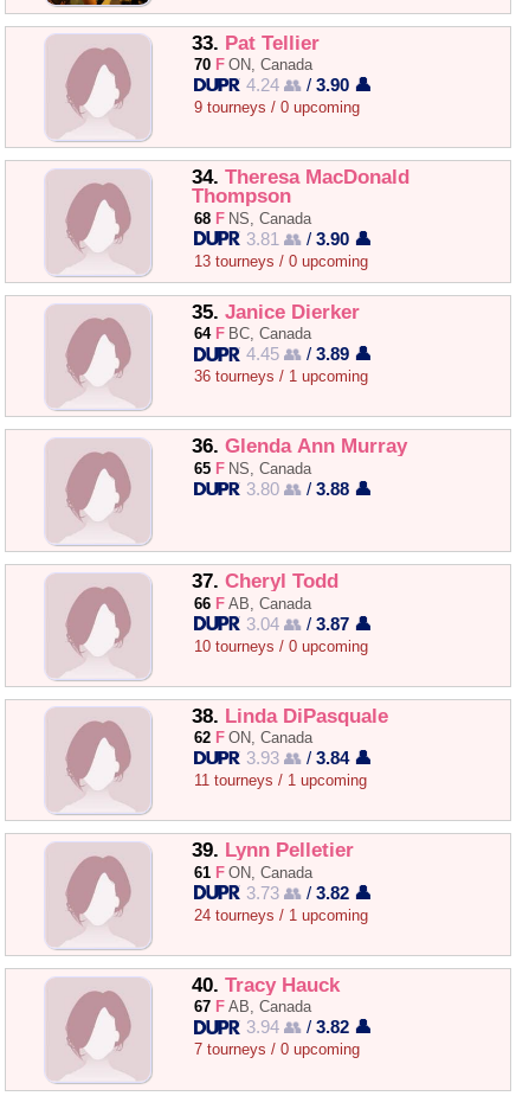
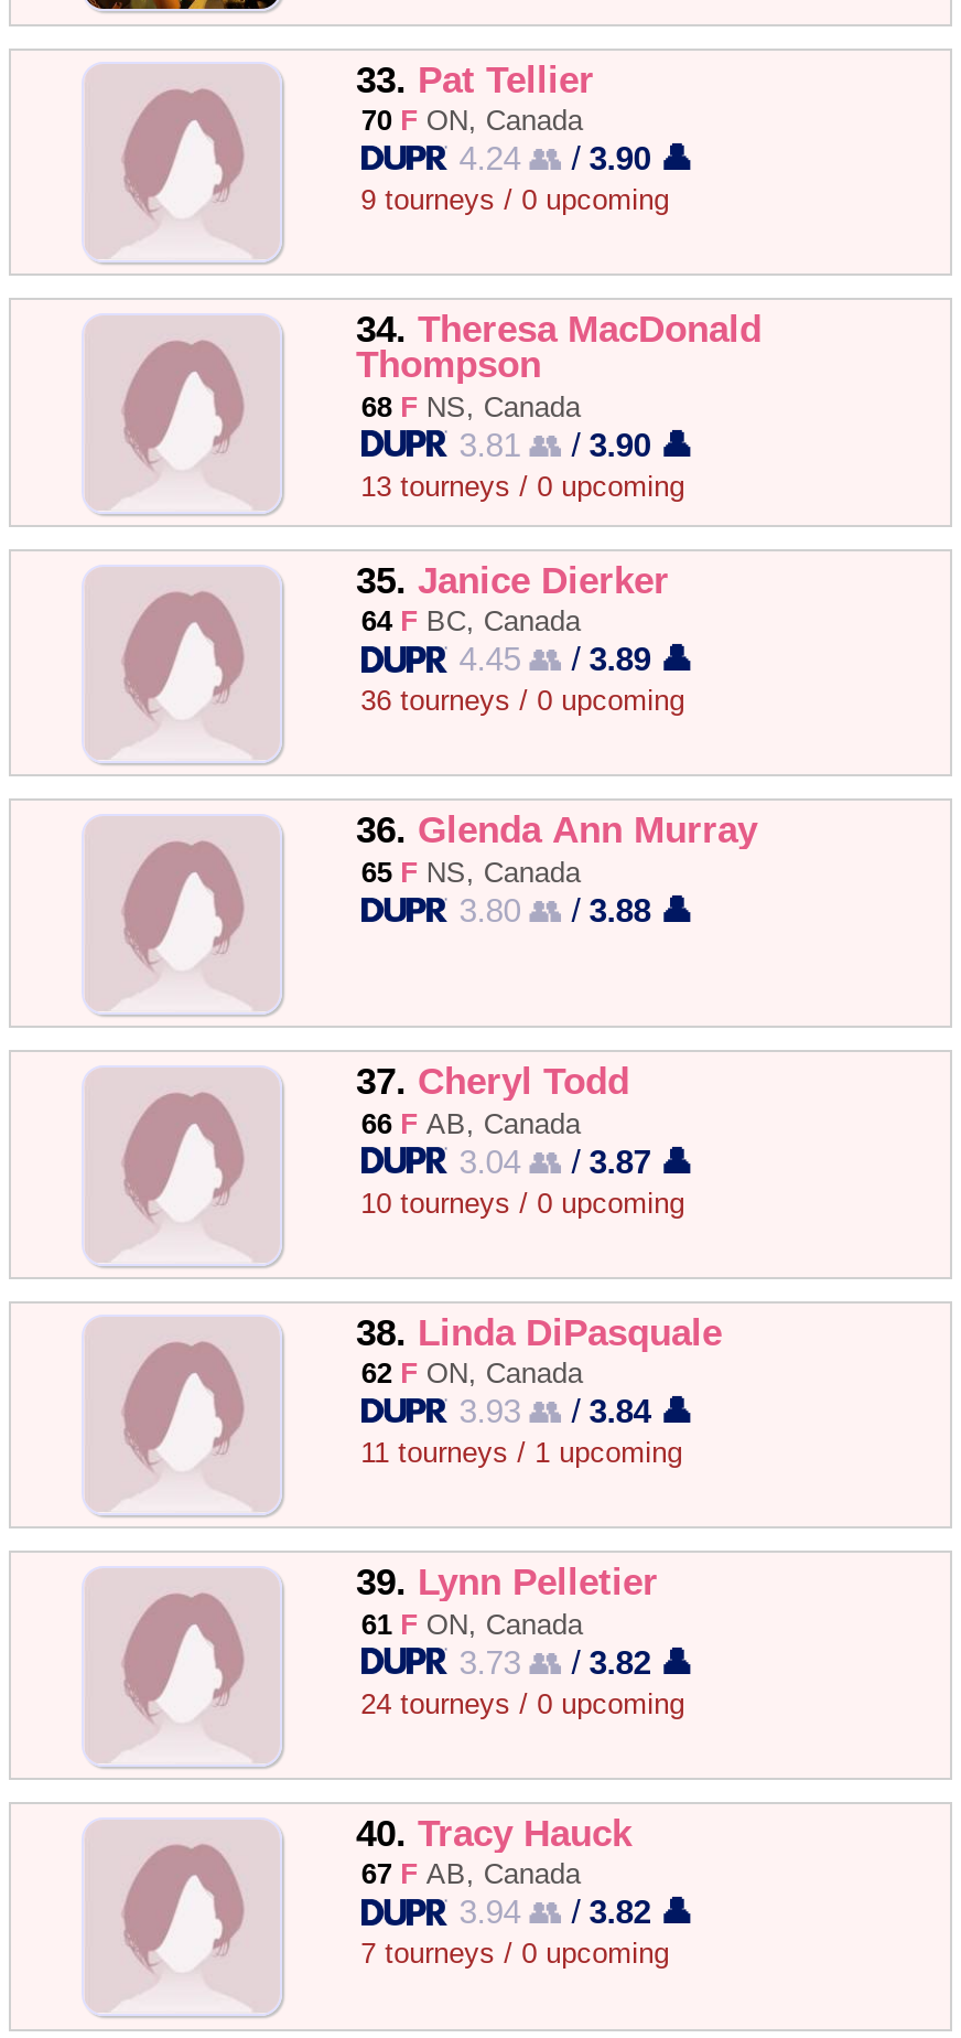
[194,368,368,385] 36 tourneys / 1 upcoming -> [361,684,685,717] 36 tourneys / 0 upcoming
[194,906,368,924] 24 tourneys / 1 upcoming -> [361,1687,685,1720] 24 tourneys / 0 upcoming

